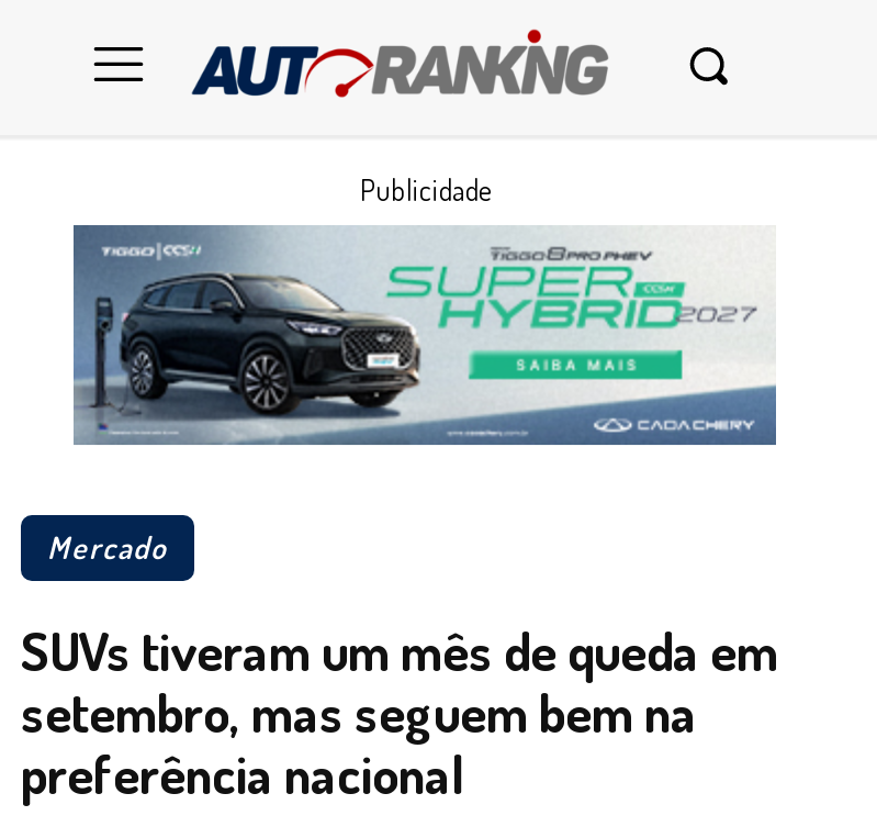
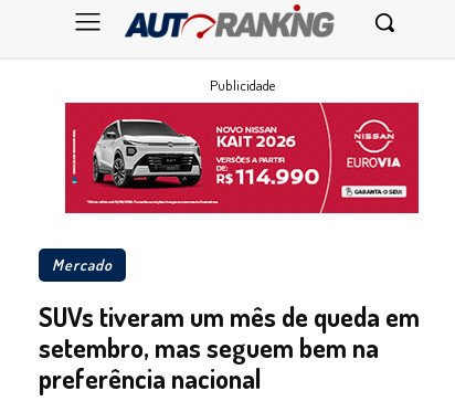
[71,223,778,447] [image] -> [64,102,420,214] [image]

